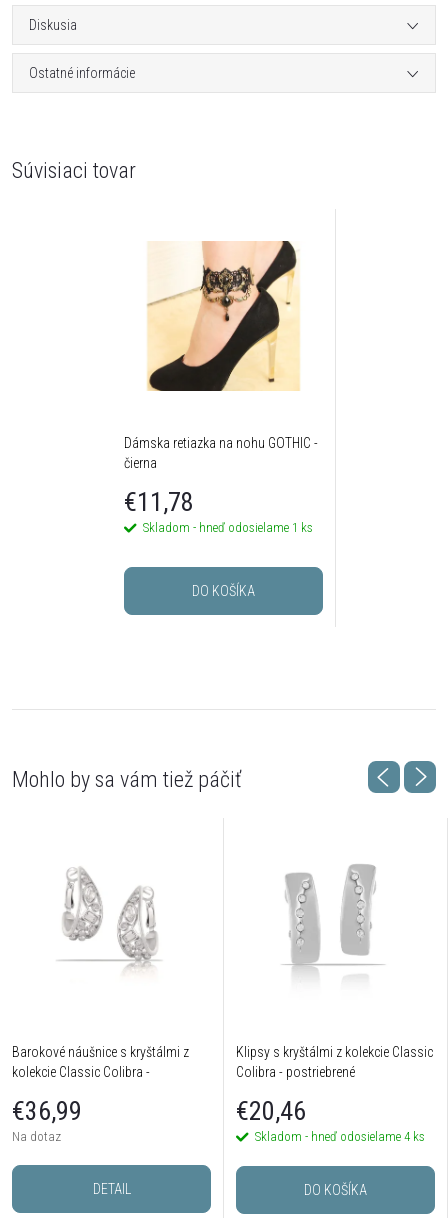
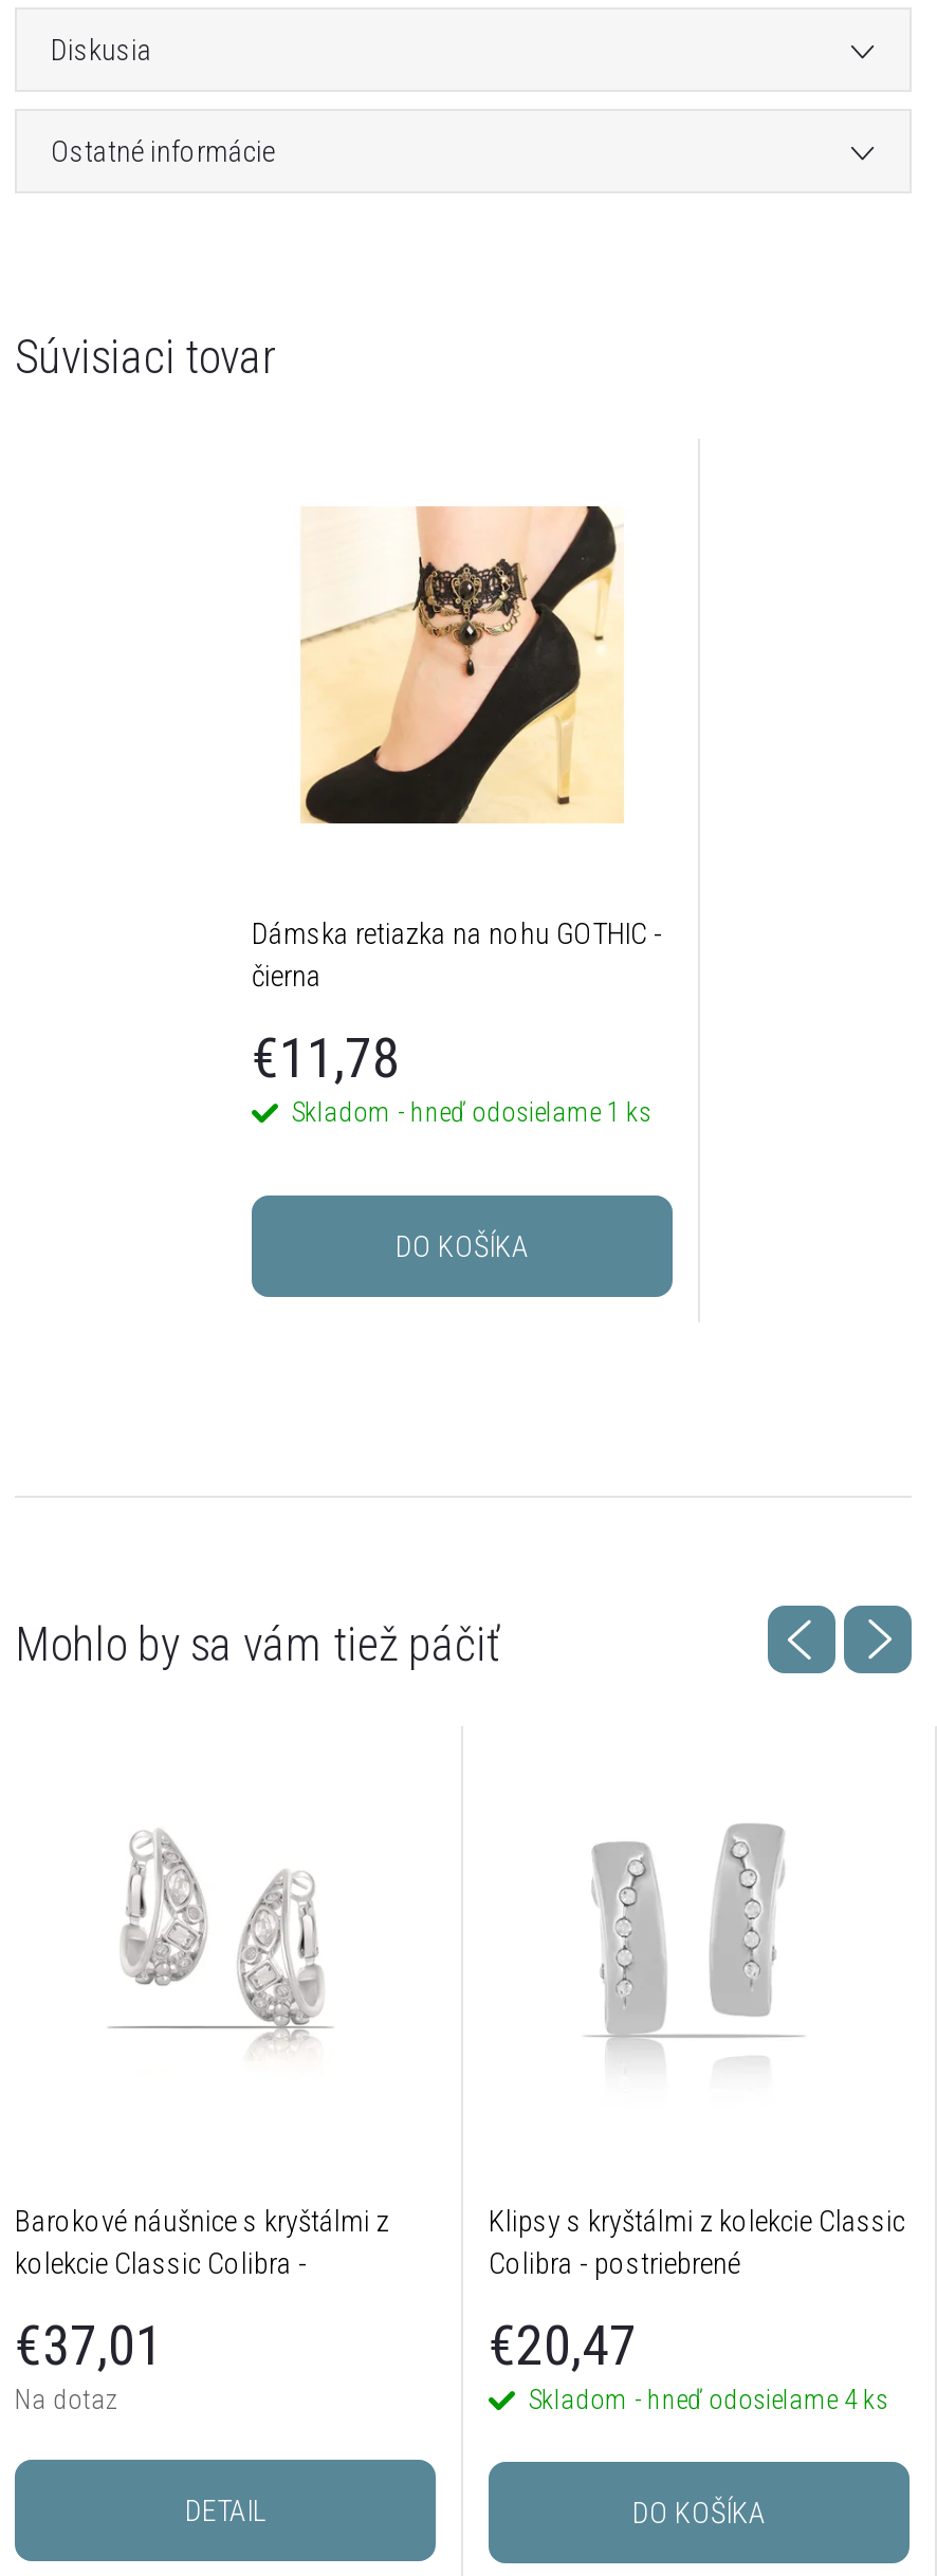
[12,1096,82,1126] €36,99 -> [15,2313,163,2377] €37,01
[236,1096,306,1126] €20,46 -> [489,2313,637,2377] €20,47

